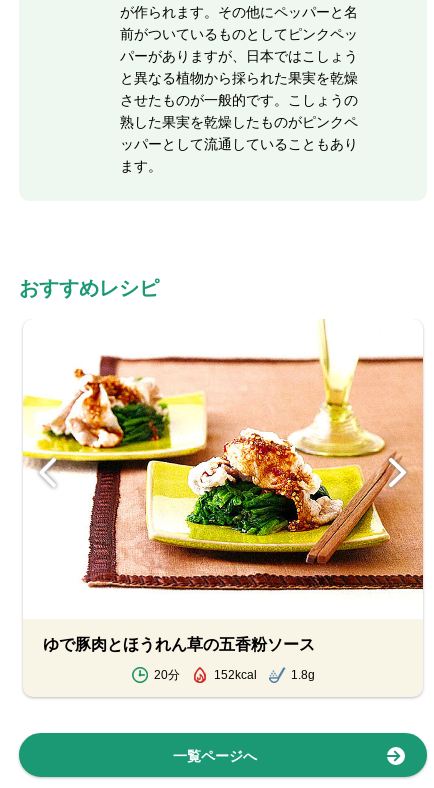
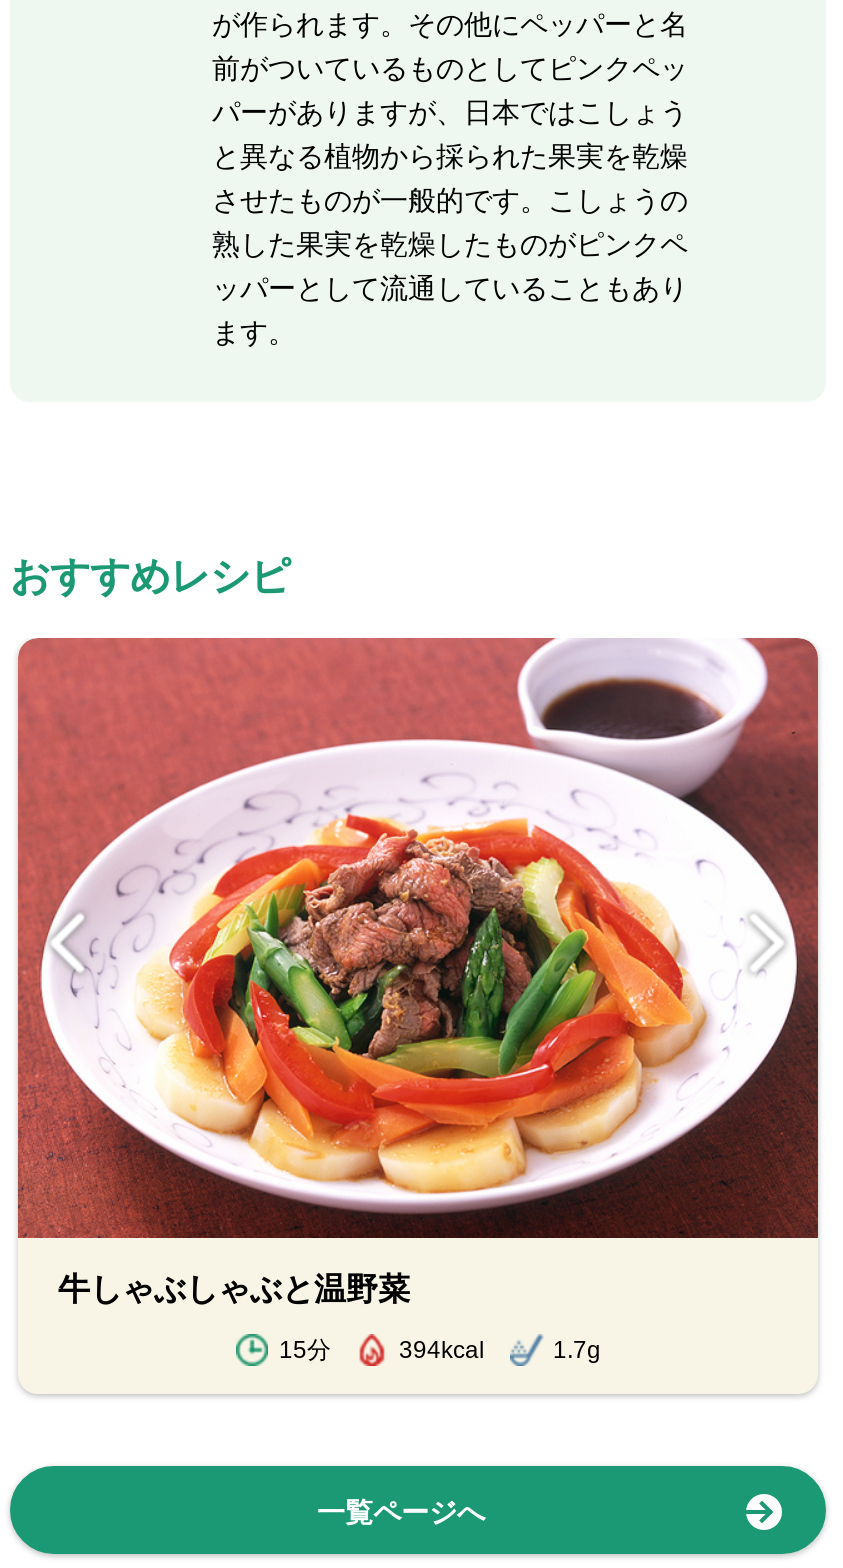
[22,319,424,653] [image] | ゆで豚肉とほうれん草の五香粉ソース -> [16,636,820,1306] [image] | 牛しゃぶしゃぶと温野菜
[153,668,314,682] 20分 | 152kcal | 1.8g -> [279,1336,601,1364] 15分 | 394kcal | 1.7g

